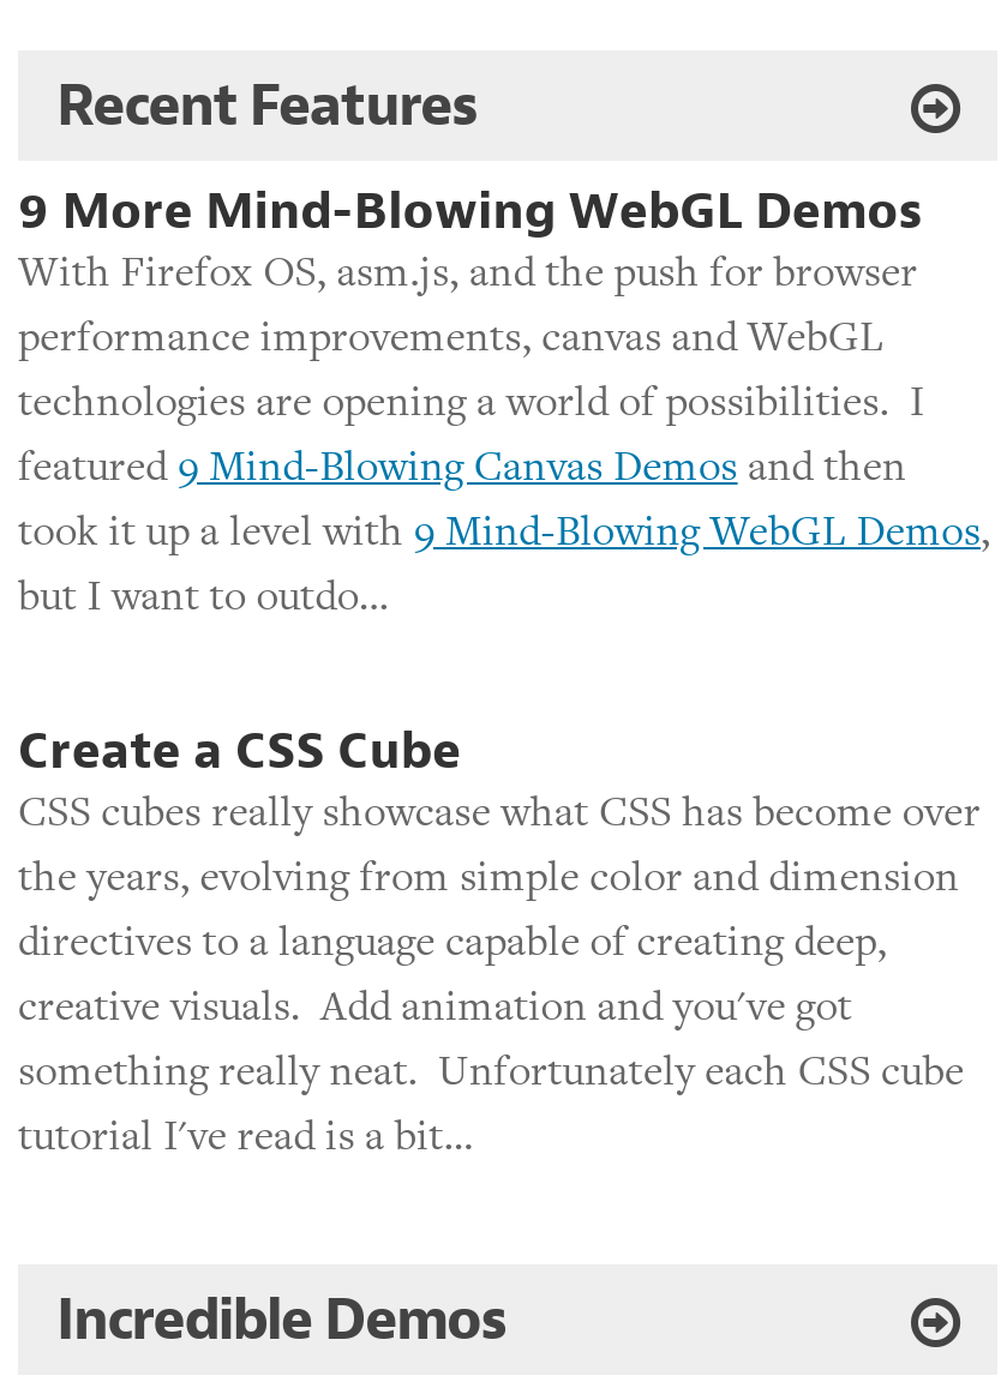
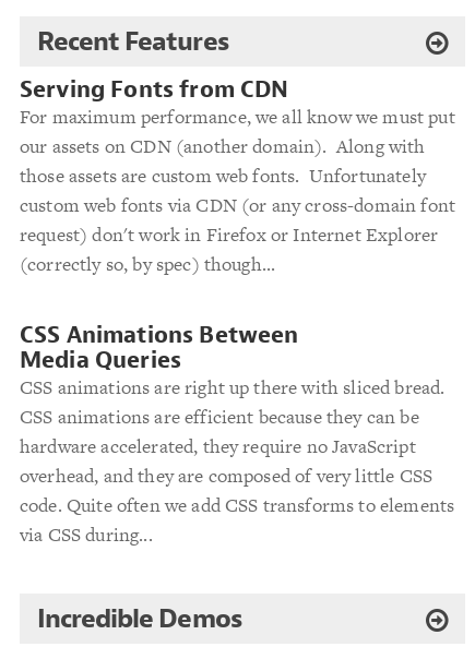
[18,178,991,624] 9 More Mind-Blowing WebGL Demos | With Firefox OS, asm.js, and the push for browser | performance improvements, canvas and WebGL | technologies are opening a world of possibilities. I | featured 9 Mind-Blowing Canvas Demos and then | took it up a level with 9 Mind-Blowing WebGL Demos, | but I want to outdo... -> [20,74,455,277] Serving Fonts from CDN | For maximum performance, we all know we must put | our assets on CDN (another domain). Along with | those assets are custom web fonts. Unfortunately | custom web fonts via CDN (or any cross-domain font | request) don't work in Firefox or Internet Explorer | (correctly so, by spec) though...
[18,717,981,1164] Create a CSS Cube | CSS cubes really showcase what CSS has become over | the years, evolving from simple color and dimension | directives to a language capable of creating deep, | creative visuals. Add animation and you've got | something really neat. Unfortunately each CSS cube | tutorial I've read is a bit... -> [20,320,454,548] CSS Animations Between | Media Queries | CSS animations are right up there with sliced bread. | CSS animations are efficient because they can be | hardware accelerated, they require no JavaScript | overhead, and they are composed of very little CSS | code. Quite often we add CSS transforms to elements | via CSS during...

